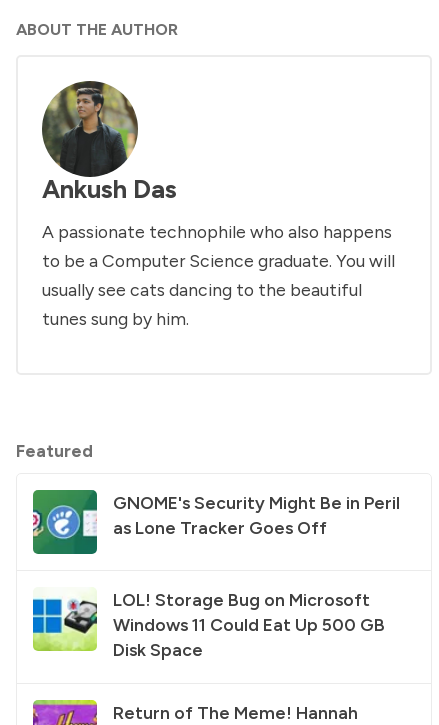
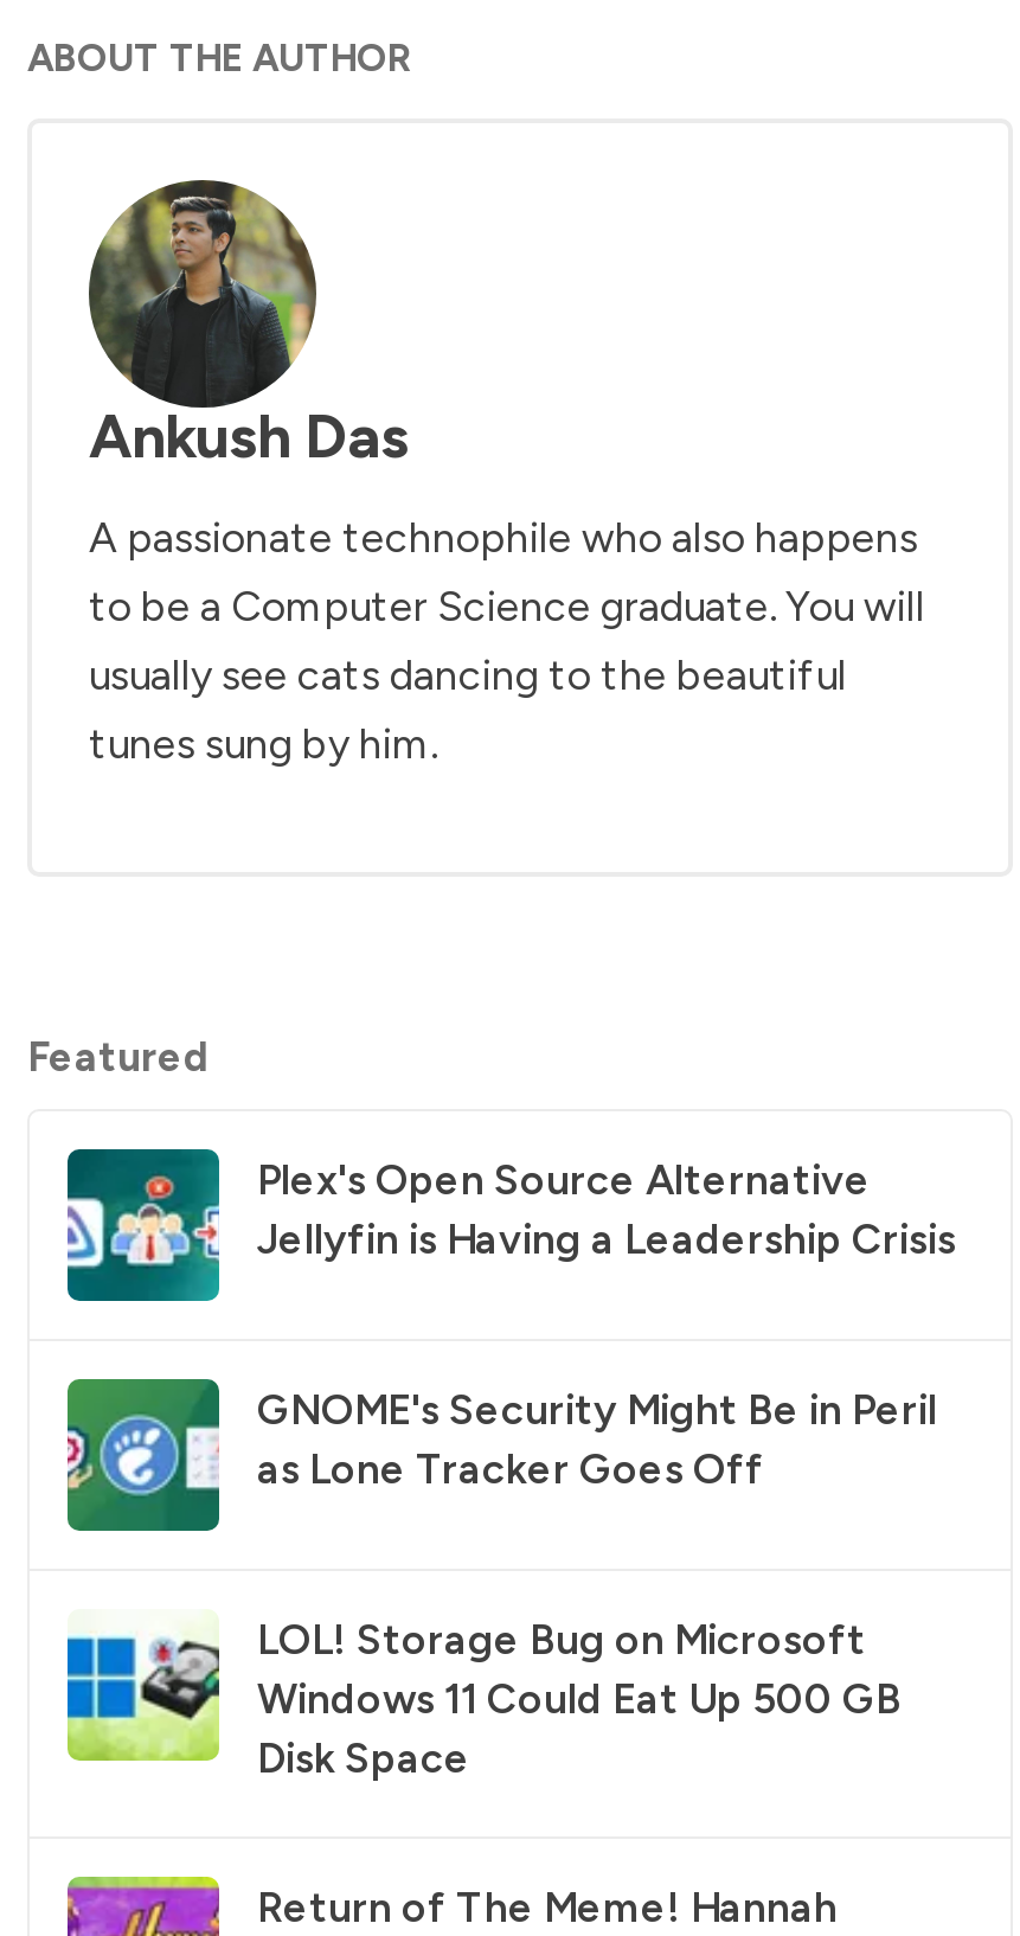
none -> [65,1149,956,1301] [image] | Plex's Open Source Alternative | Jellyfin is Having a Leadership Crisis

